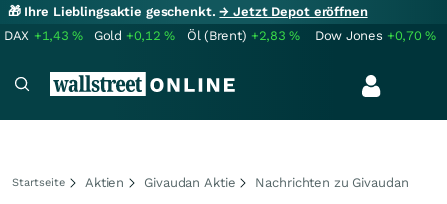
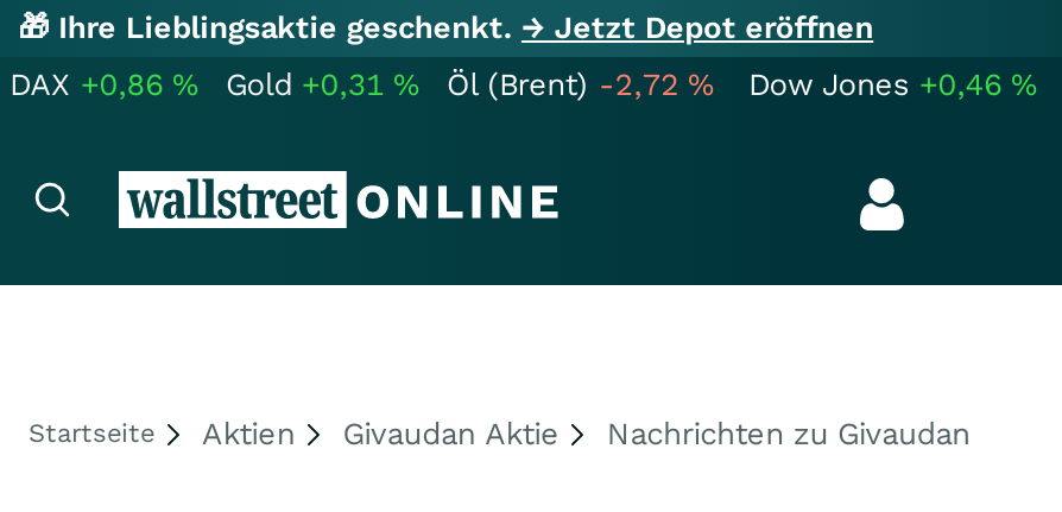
[4,28,83,43] DAX +1,43% -> [10,67,198,102] DAX +0,86%
[94,28,175,43] Gold +0,12% -> [226,67,419,102] Gold +0,31%
[187,28,300,43] Öl (Brent) +2,83% -> [447,67,713,102] Öl (Brent) -2,72%
[315,28,436,43] Dow Jones +0,70% -> [748,67,1036,102] Dow Jones +0,46%

